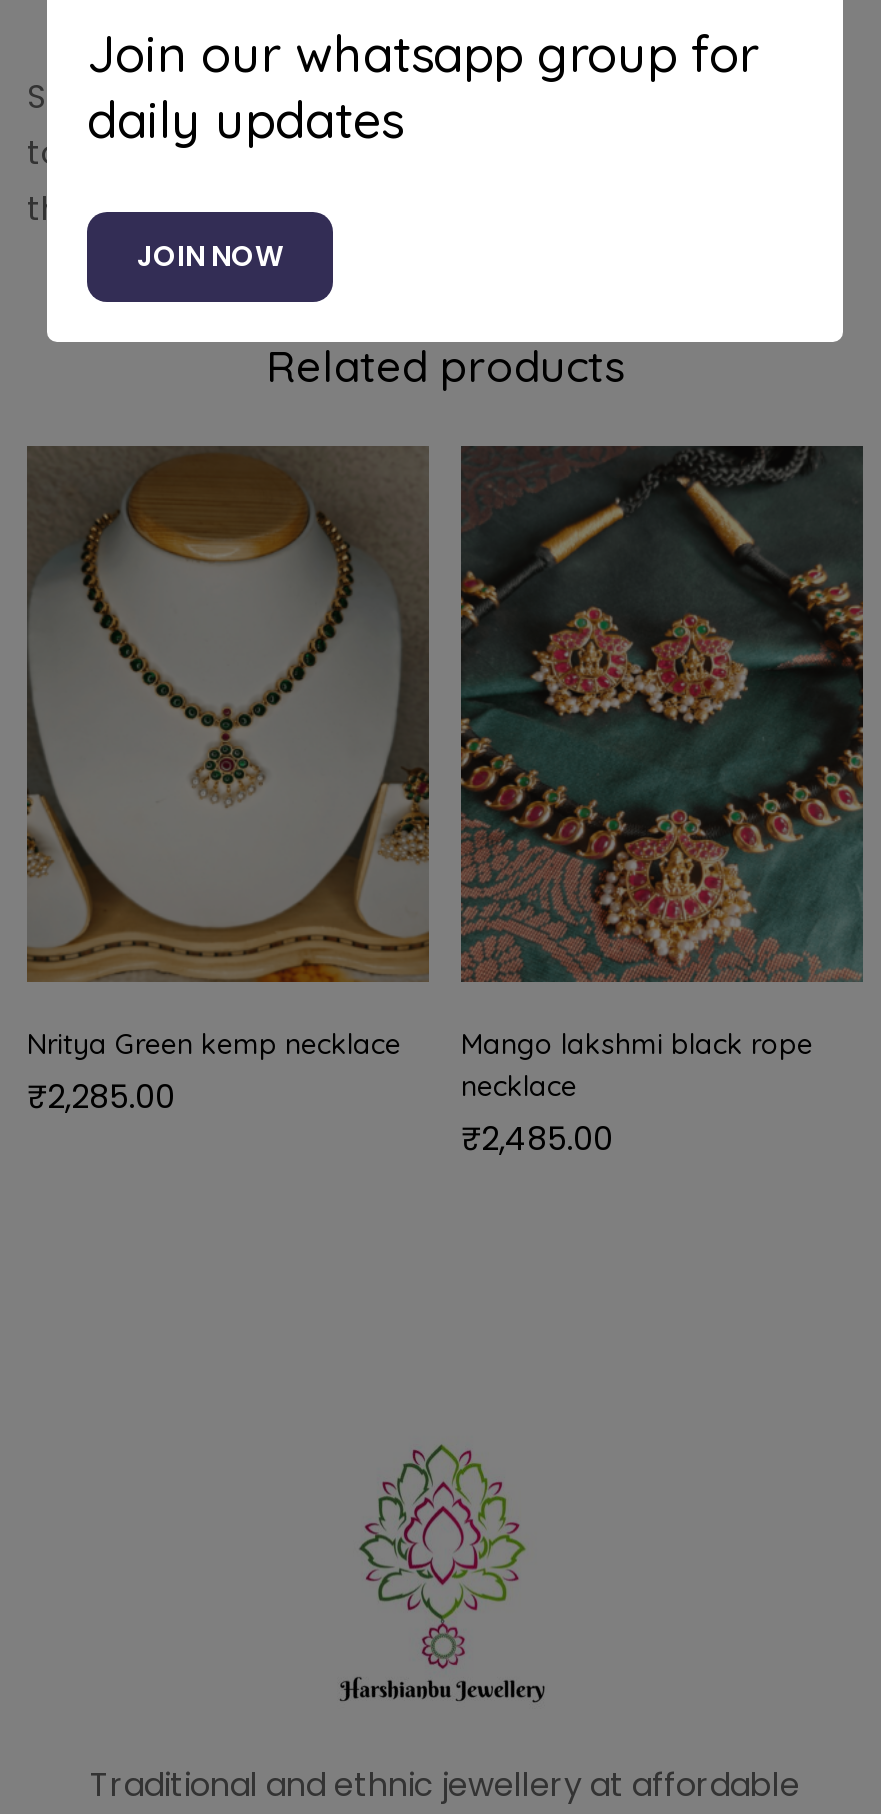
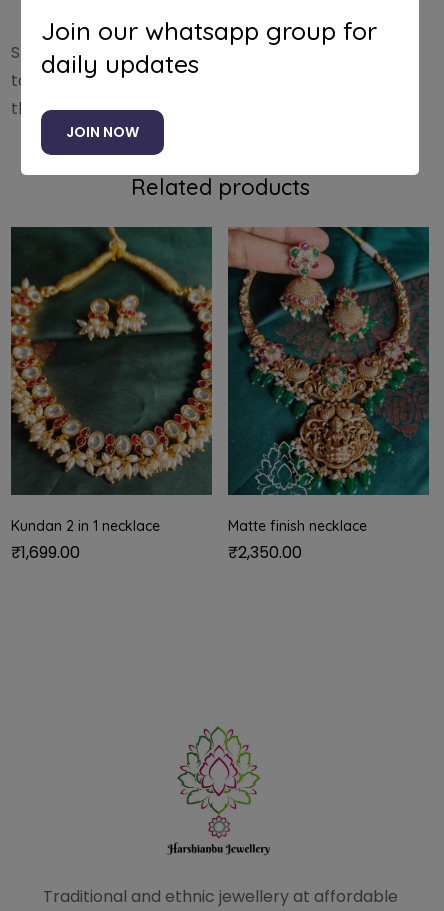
[27,446,429,1121] [image] | Nritya Green kemp necklace | ₹2,285.00 -> [11,227,212,564] [image] | Kundan 2 in 1 necklace | ₹1,699.00
[461,446,863,1163] [image] | Mango lakshmi black rope | necklace | ₹2,485.00 -> [228,227,429,564] [image] | Matte finish necklace | ₹2,350.00

